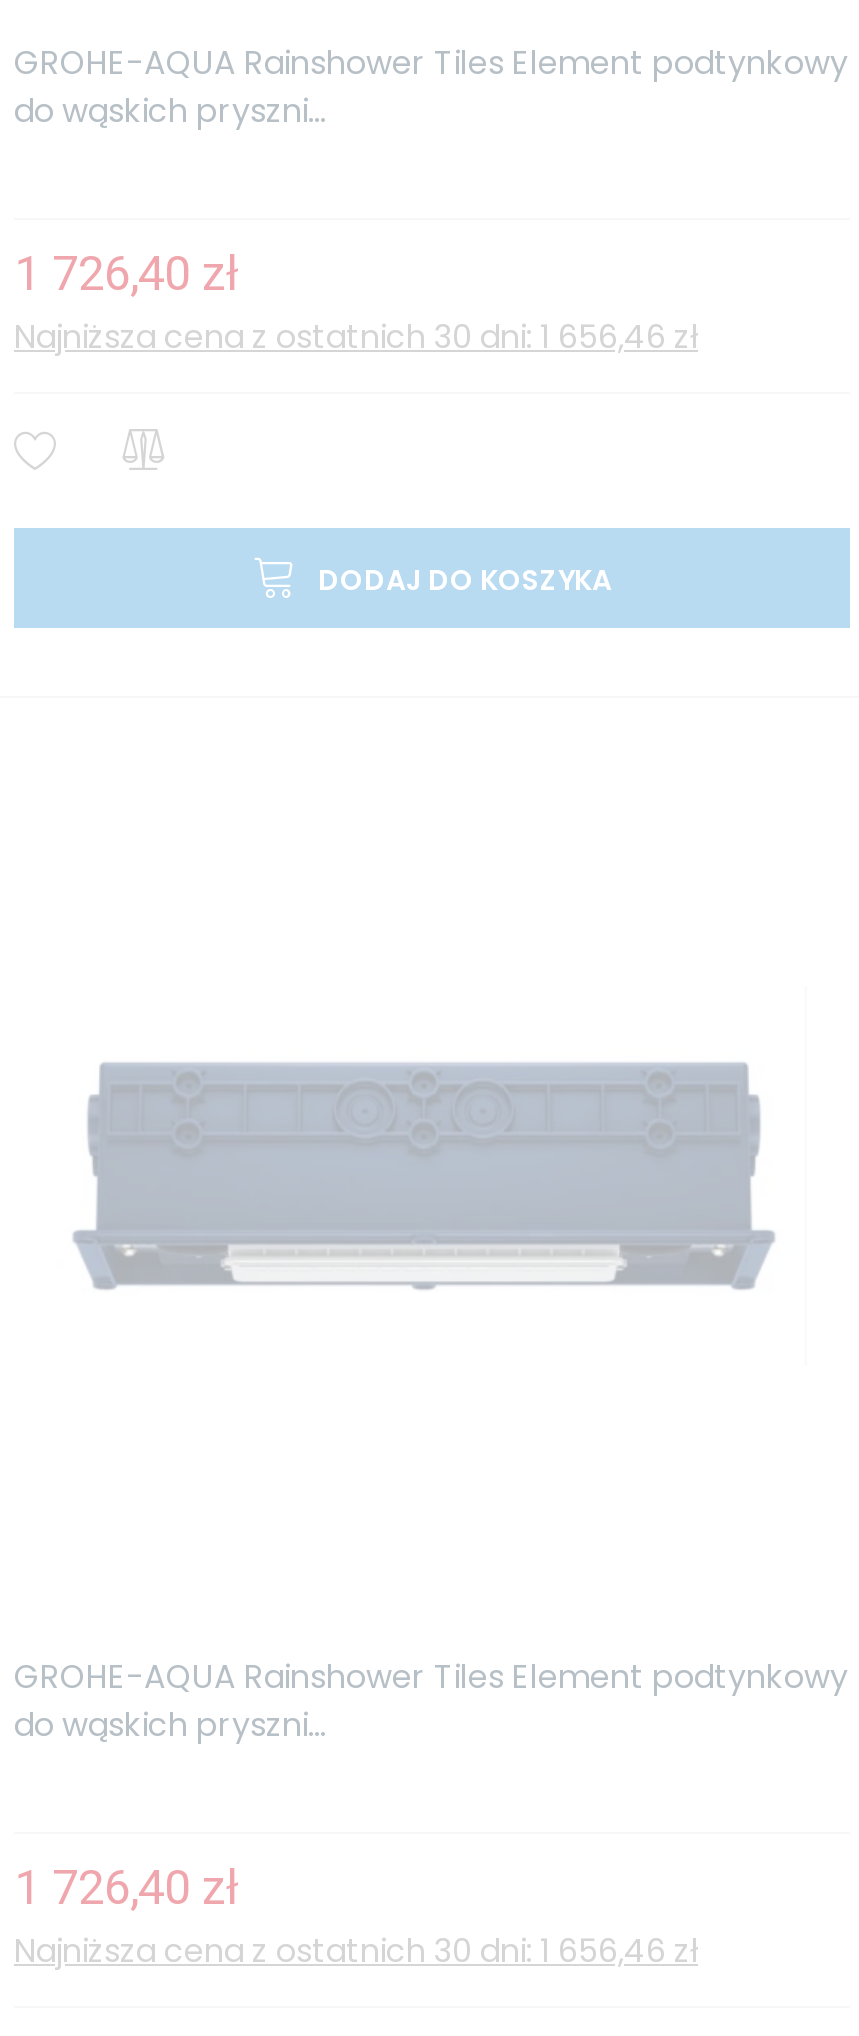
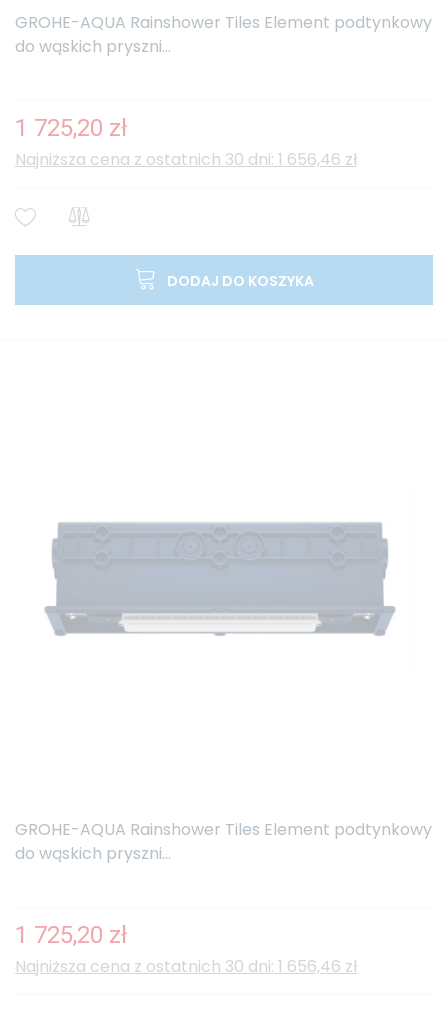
[14,246,240,302] 1 726,40 zł -> [15,114,128,142] 1 725,20 zł
[14,1860,240,1916] 1 726,40 zł -> [15,921,128,949] 1 725,20 zł

